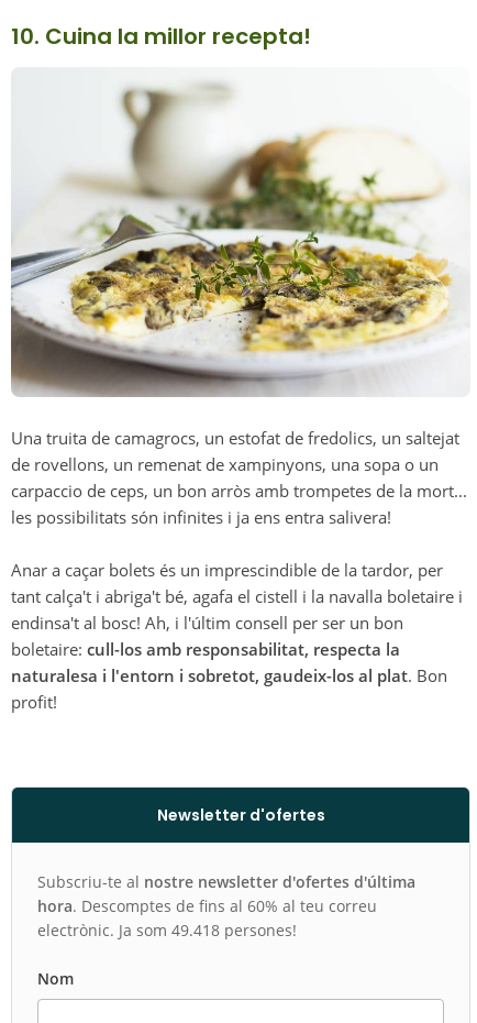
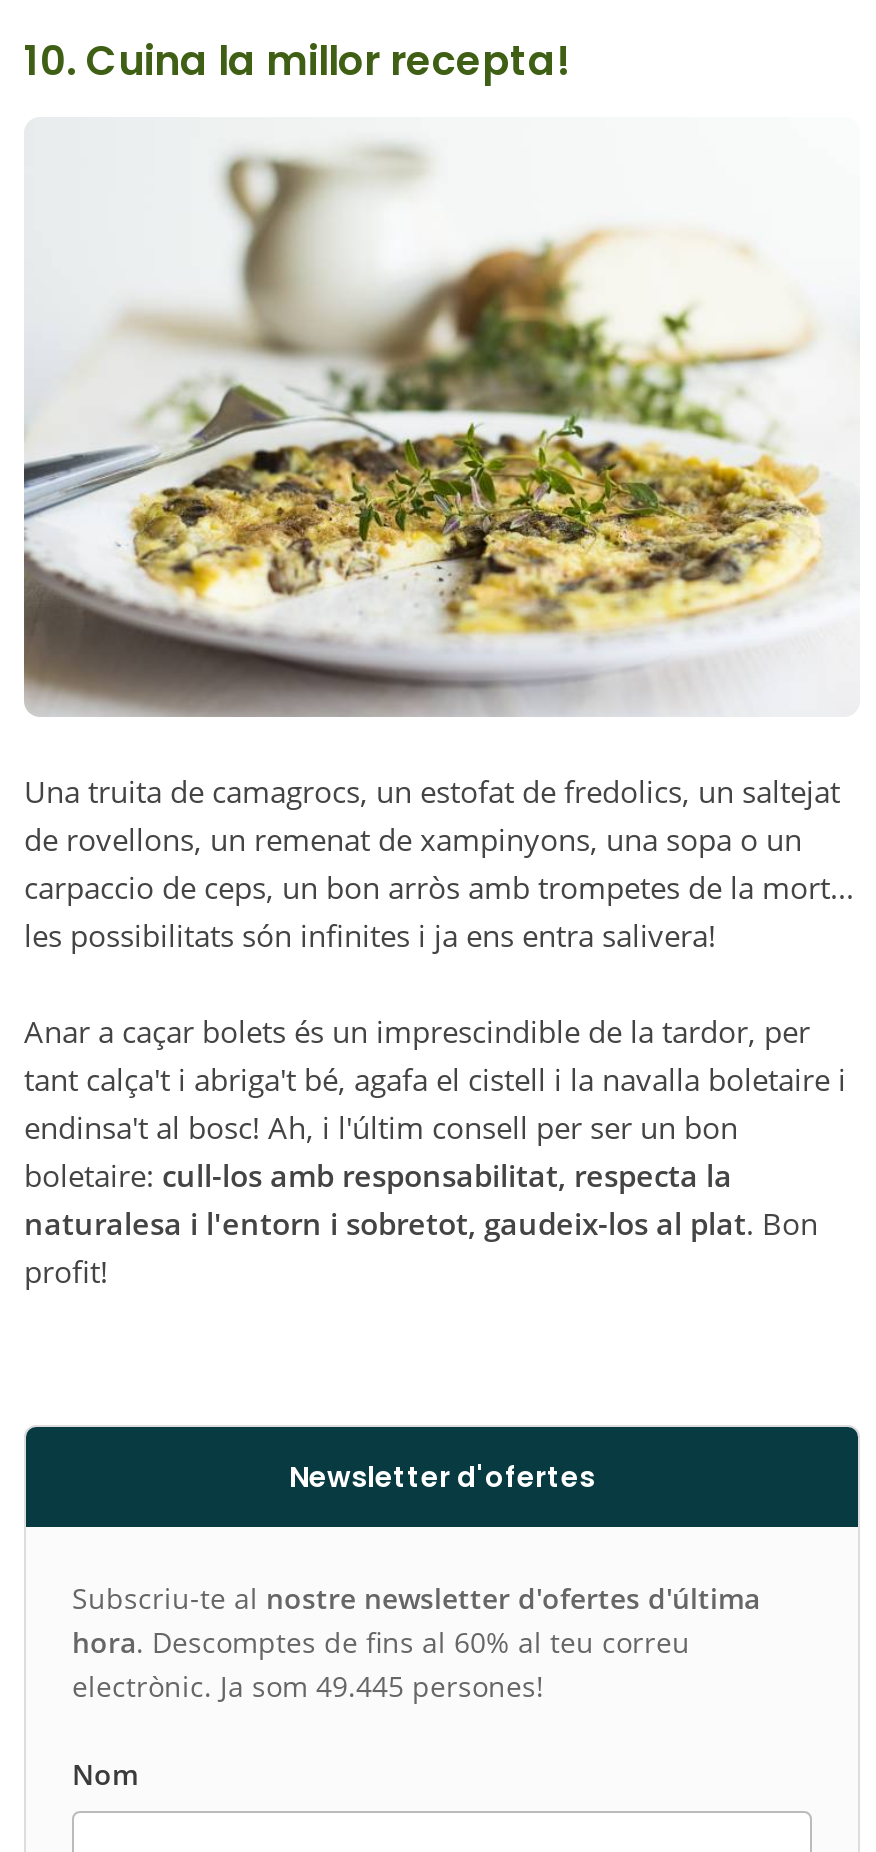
[37,920,297,941] electrònic. Ja som 49.418 persones! -> [72,1667,544,1705] electrònic. Ja som 49.445 persones!

